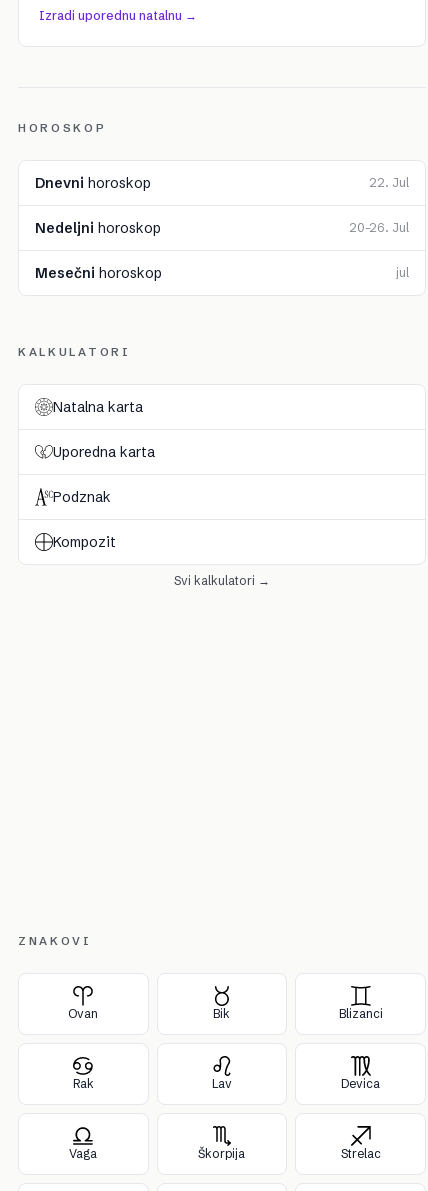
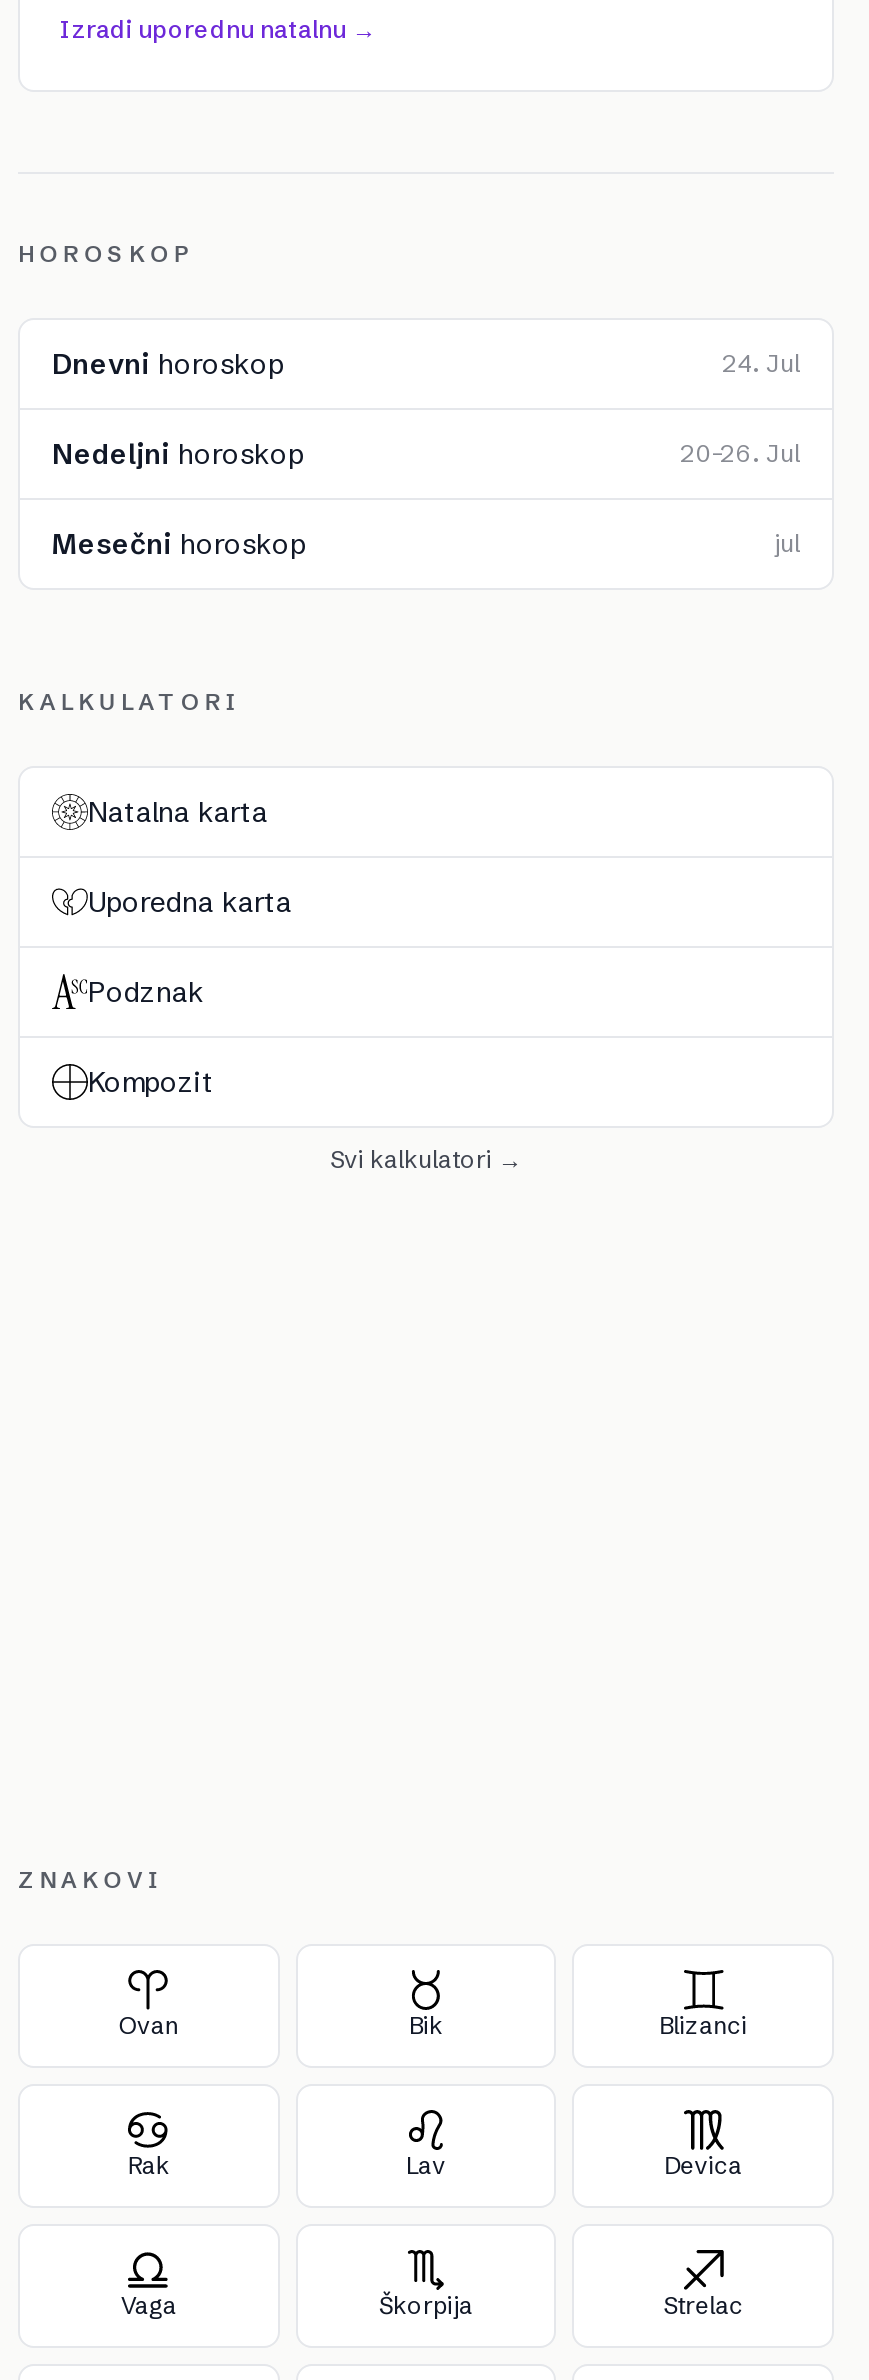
[369,175,409,190] 22. Jul -> [722,347,800,377] 24. Jul

